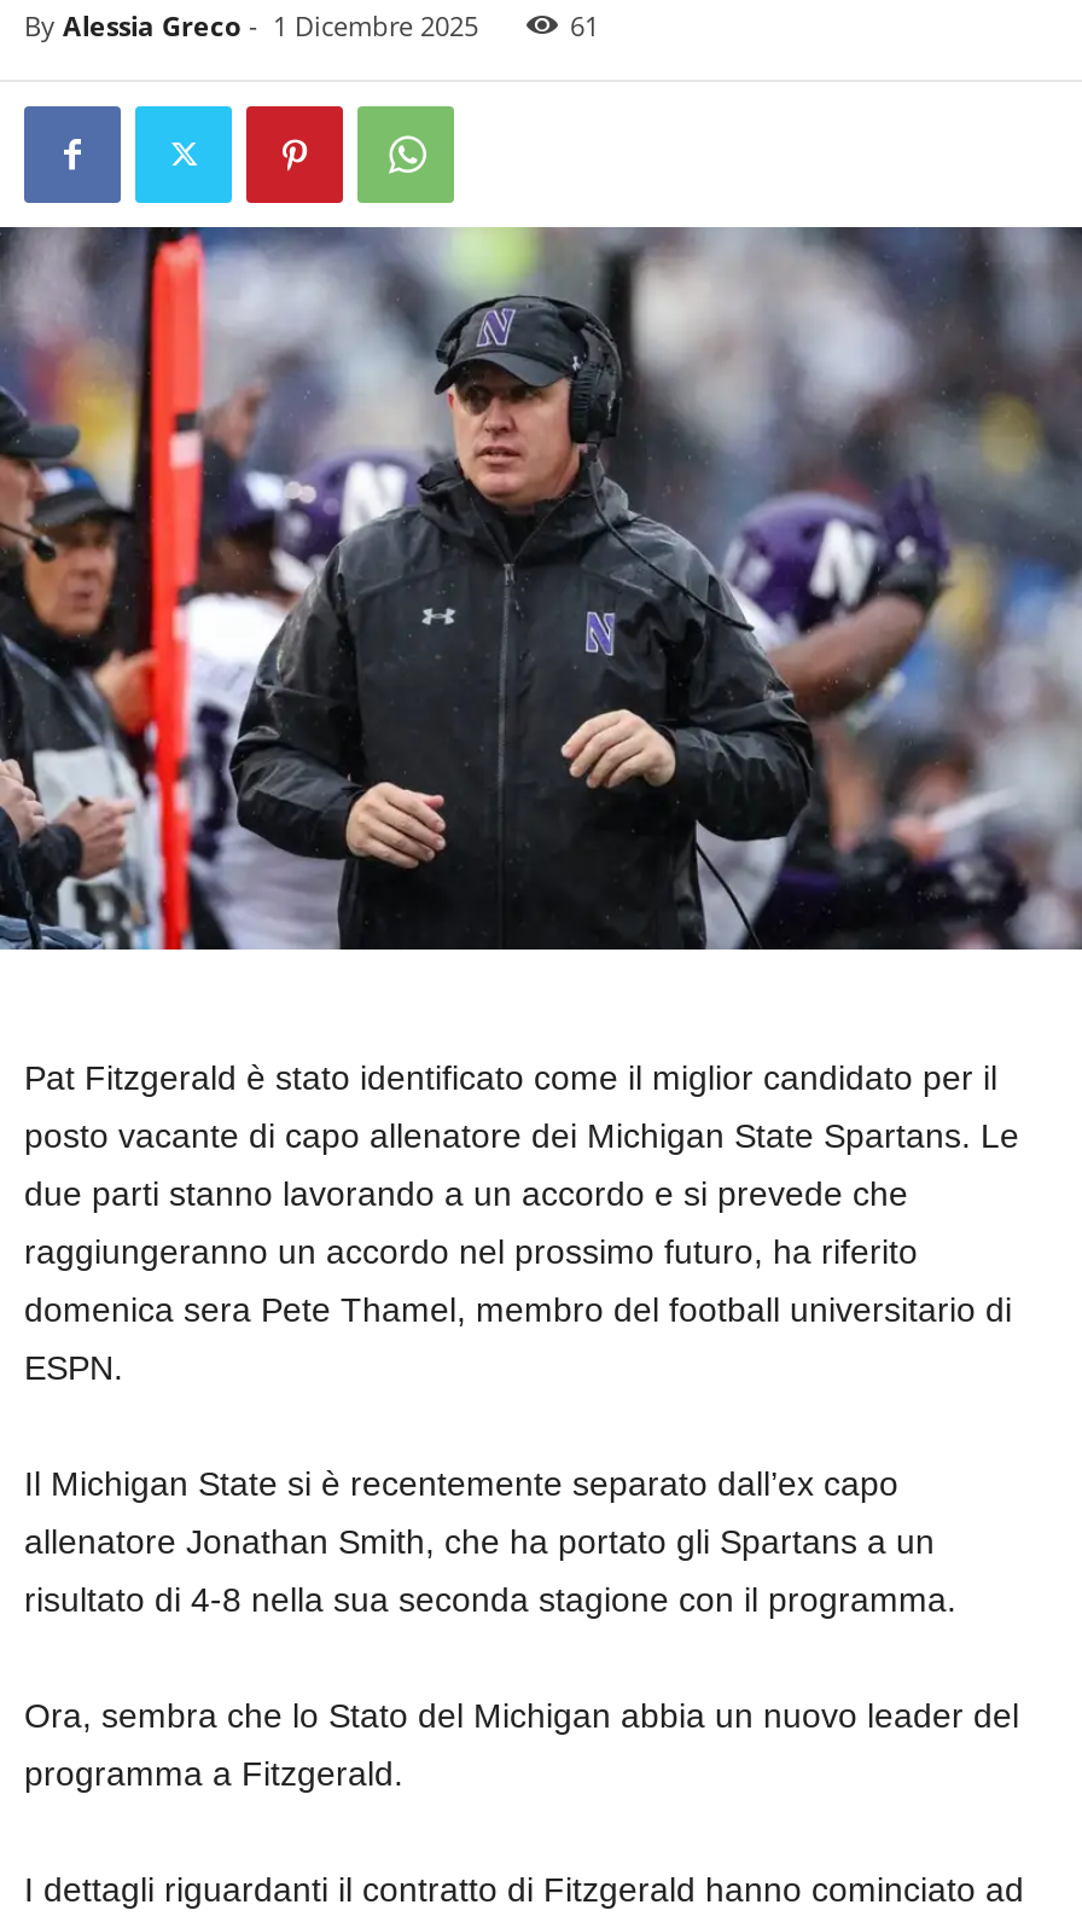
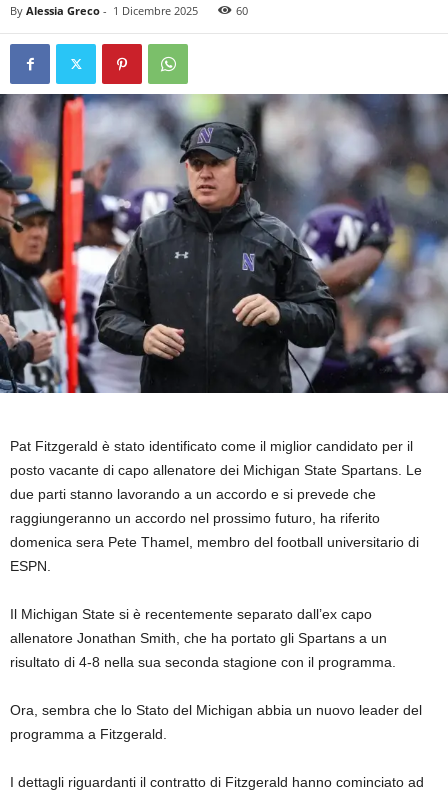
[570,7,599,43] 61 -> [236,3,248,18] 60

